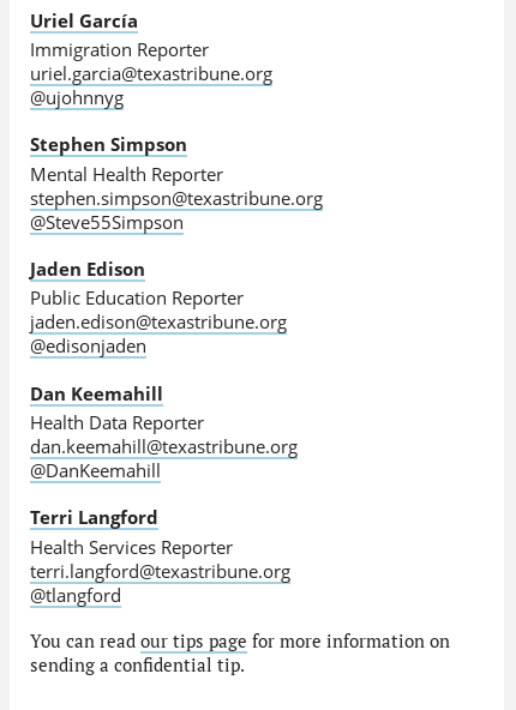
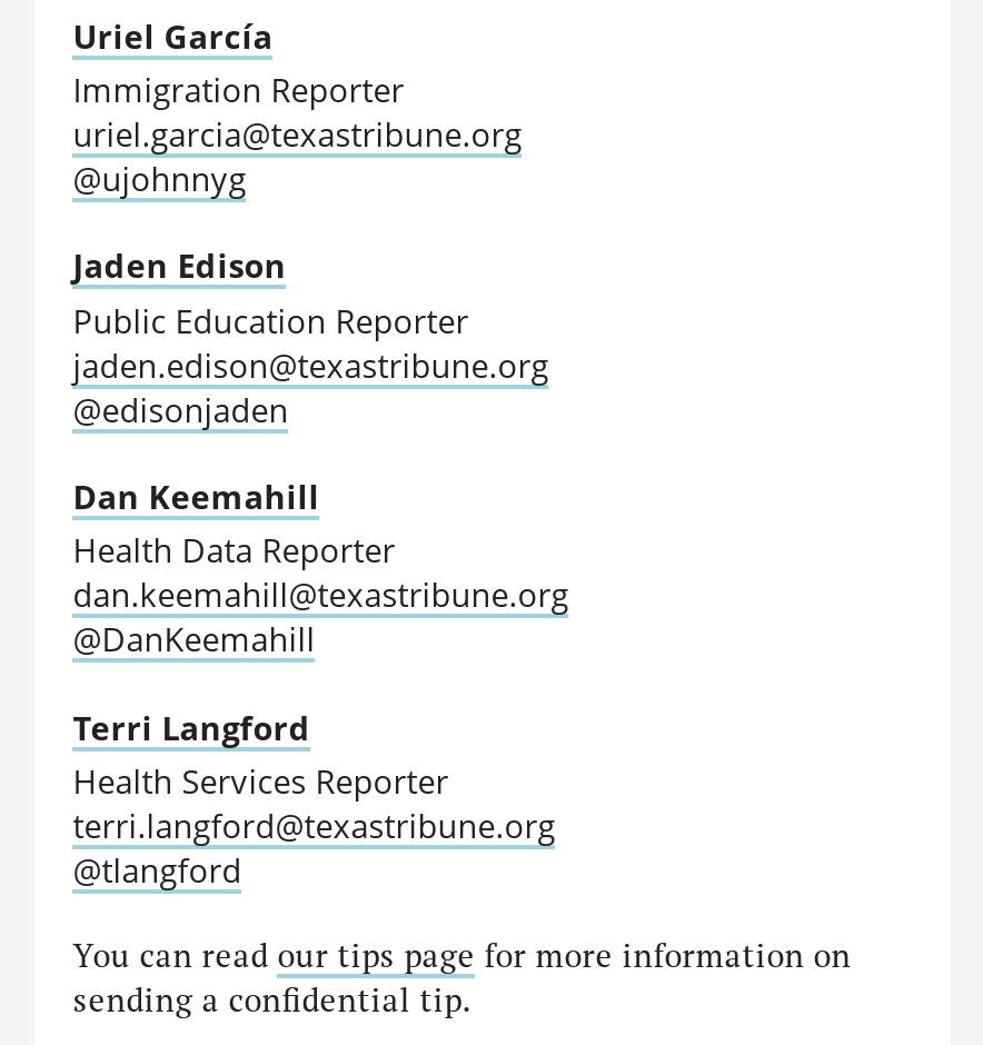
[30,132,323,234] Stephen Simpson | Mental Health Reporter | stephen.simpson@texastribune.org | @Steve55Simpson -> none

